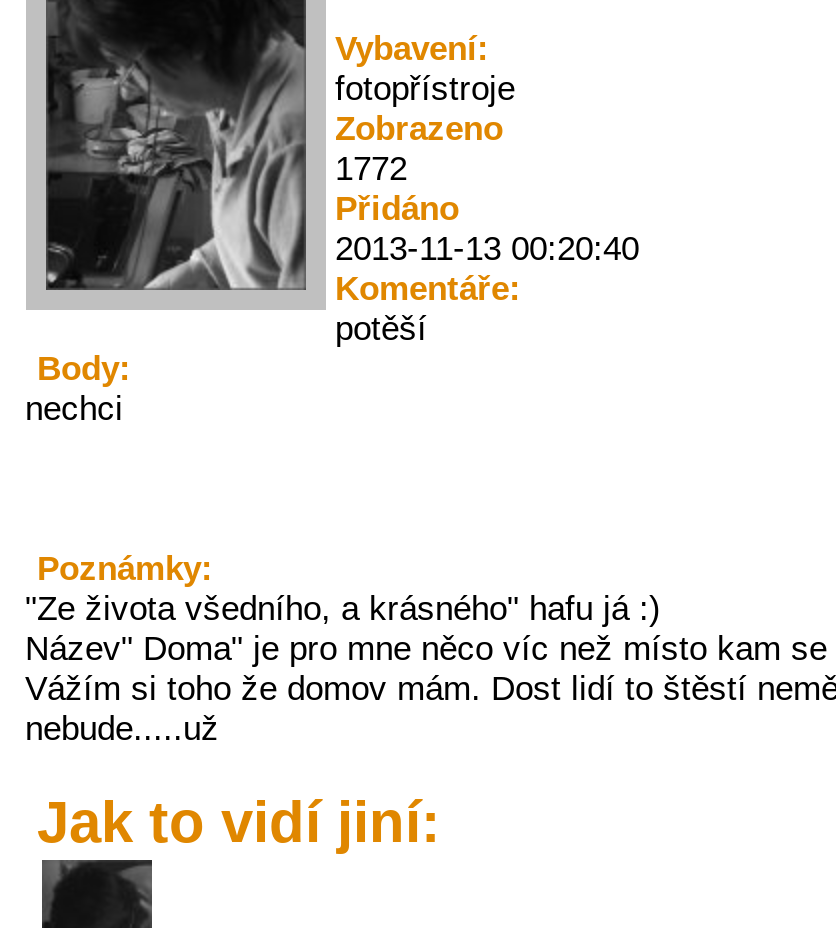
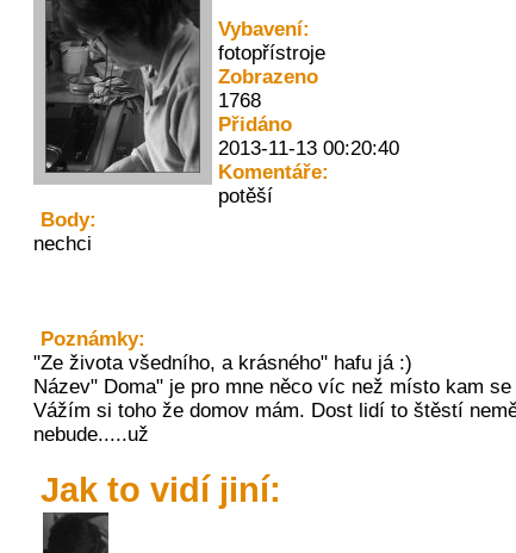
[335,150,407,188] 1772 -> [217,89,260,112] 1768

